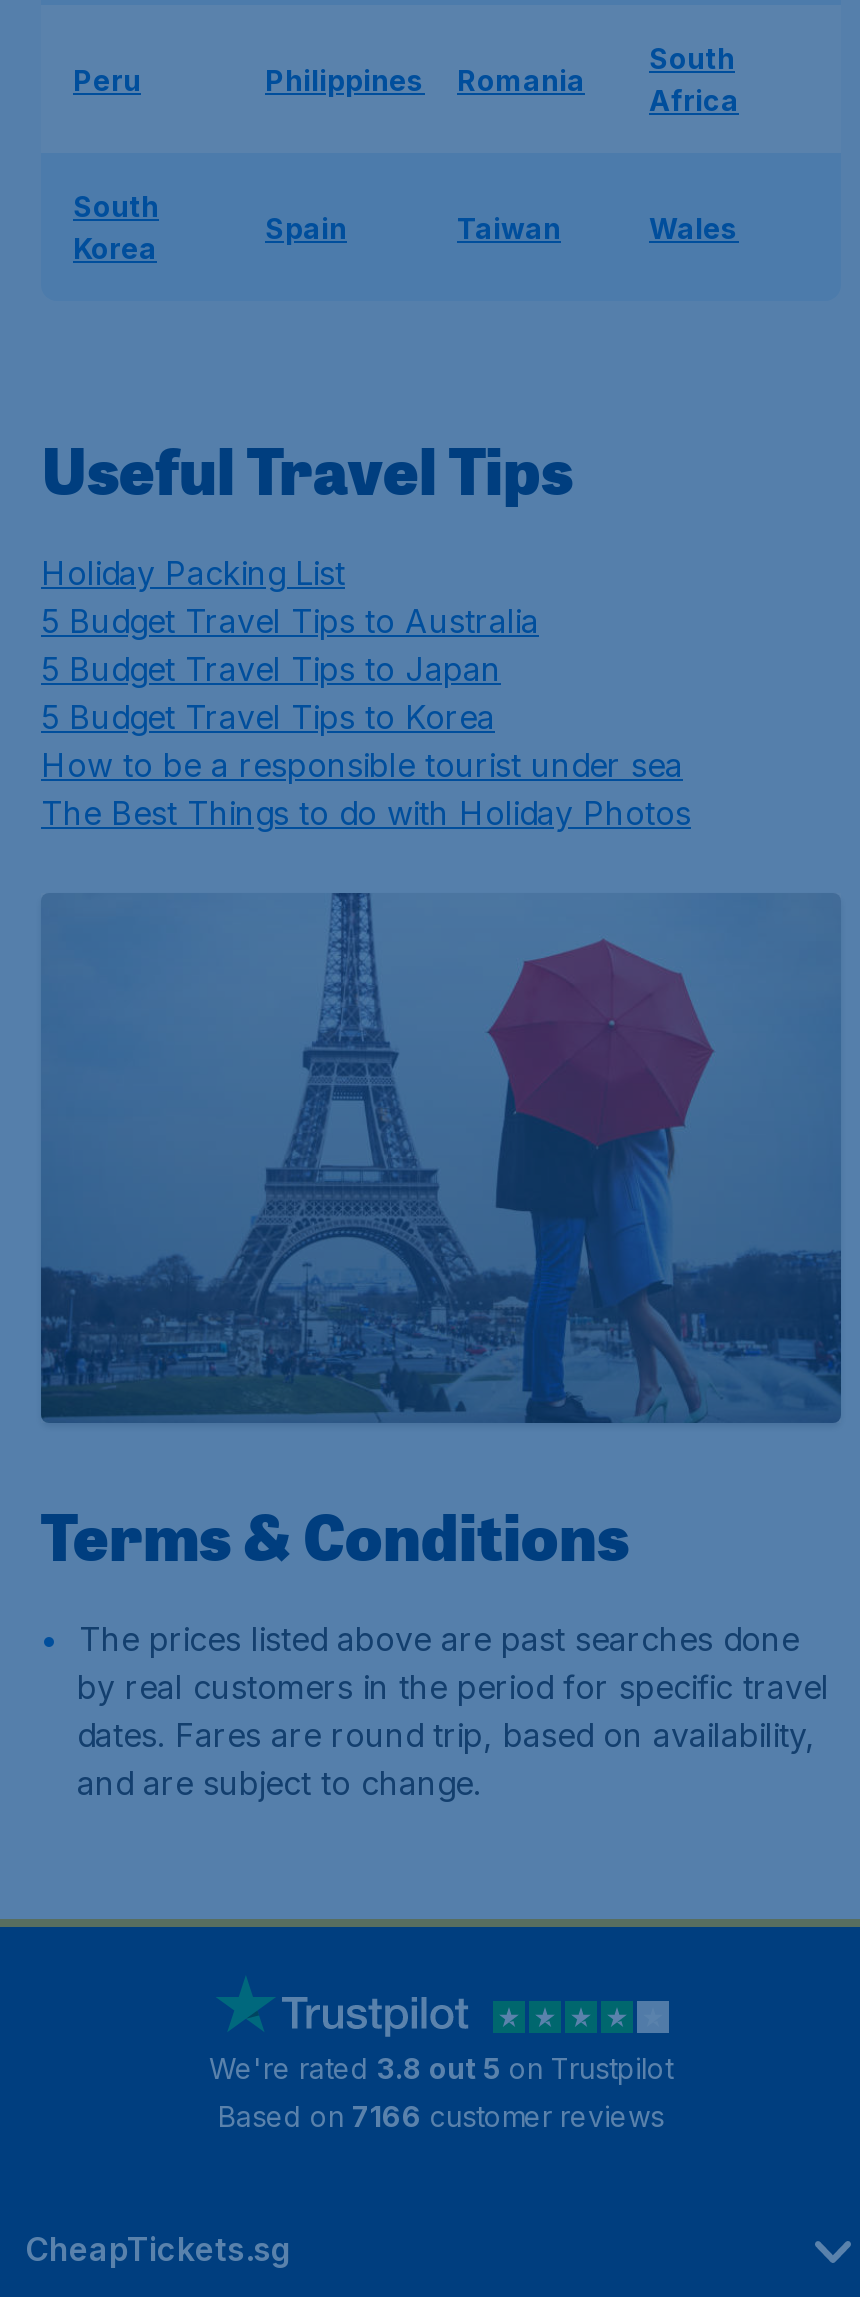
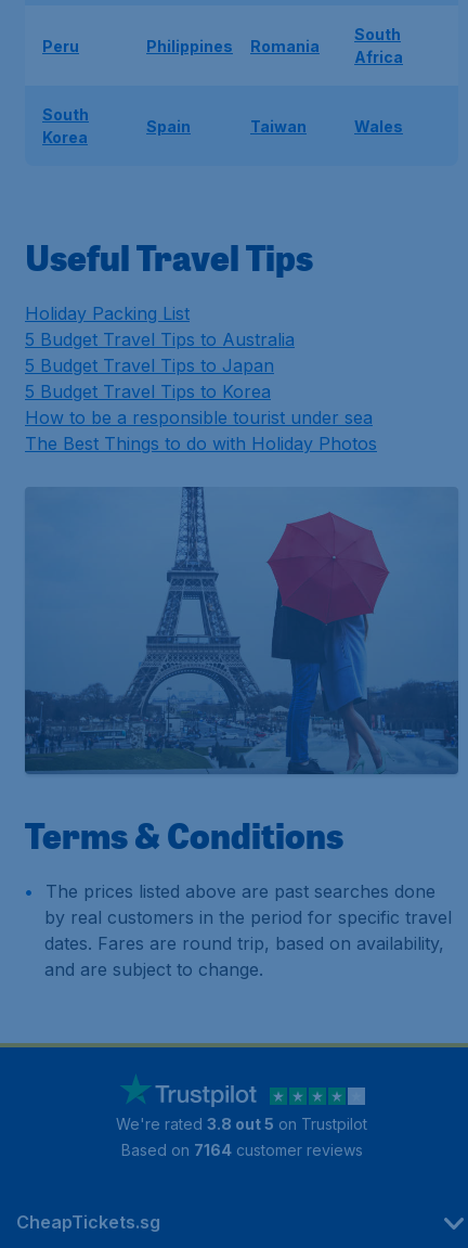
[218,2099,664,2133] Based on 7166 customer reviews -> [121,1141,362,1159] Based on 7164 customer reviews

